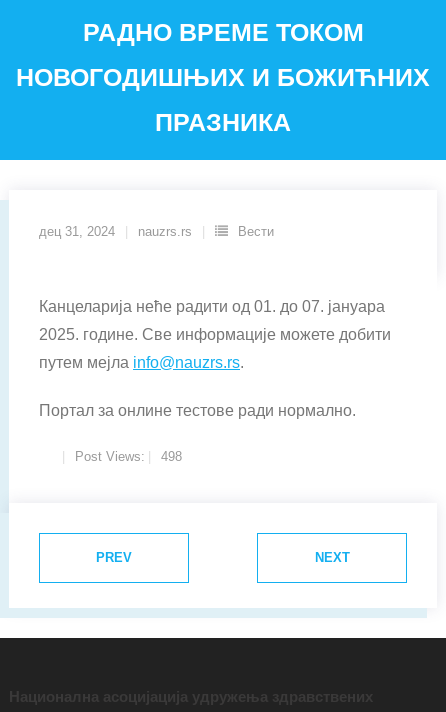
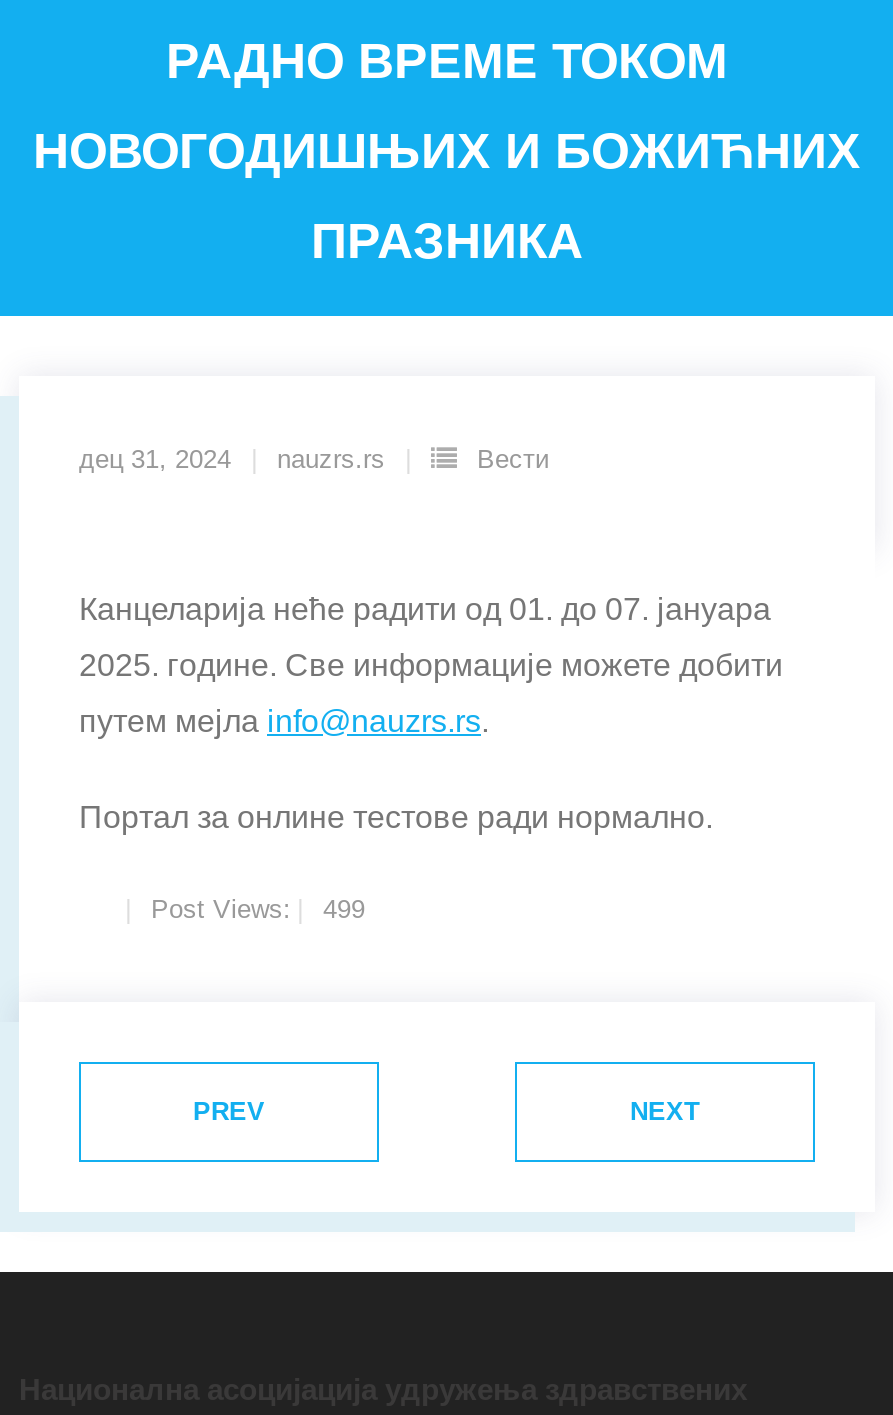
[75,449,182,464] Post Views: 498 -> [151,894,365,924] Post Views: 499

